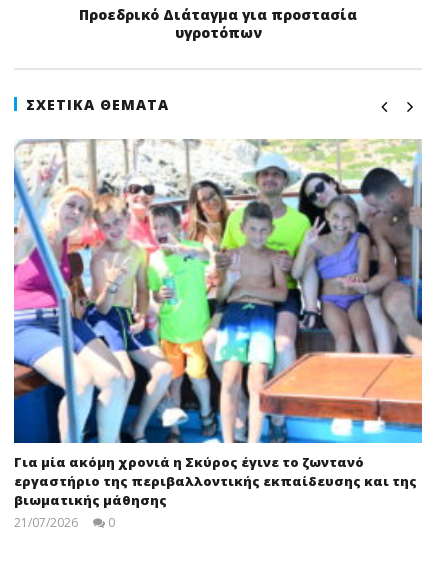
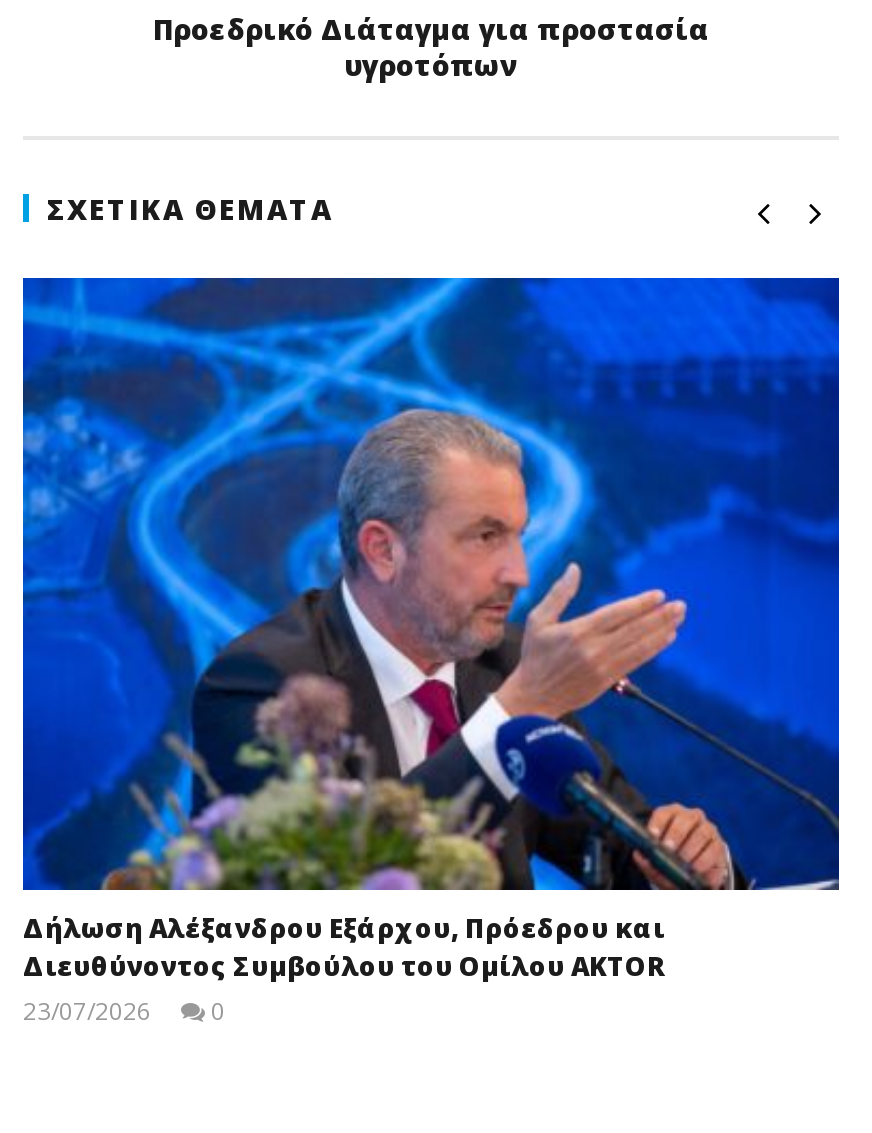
[13,138,423,531] [image] | Για μία ακόμη χρονιά η Σκύρος έγινε το ζωντανό | εργαστήριο της περιβαλλοντικής εκπαίδευσης και της | βιωματικής μάθησης | 21/07/2026 -> [21,276,841,1027] [image] | Δήλωση Αλέξανδρου Εξάρχου, Πρόεδρου και | Διευθύνοντος Συμβούλου του Ομίλου AKTOR | 23/07/2026

